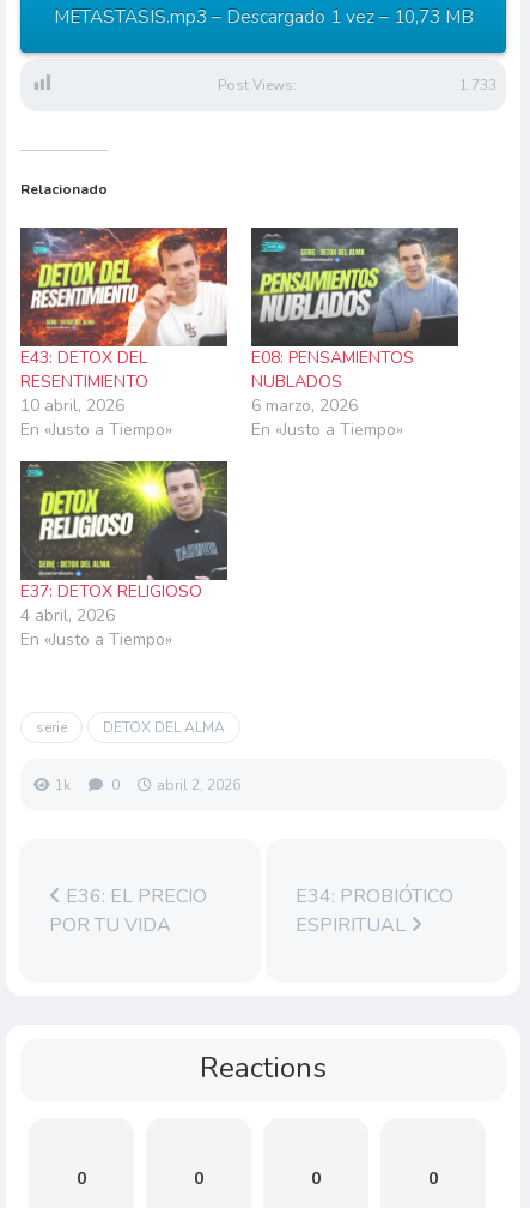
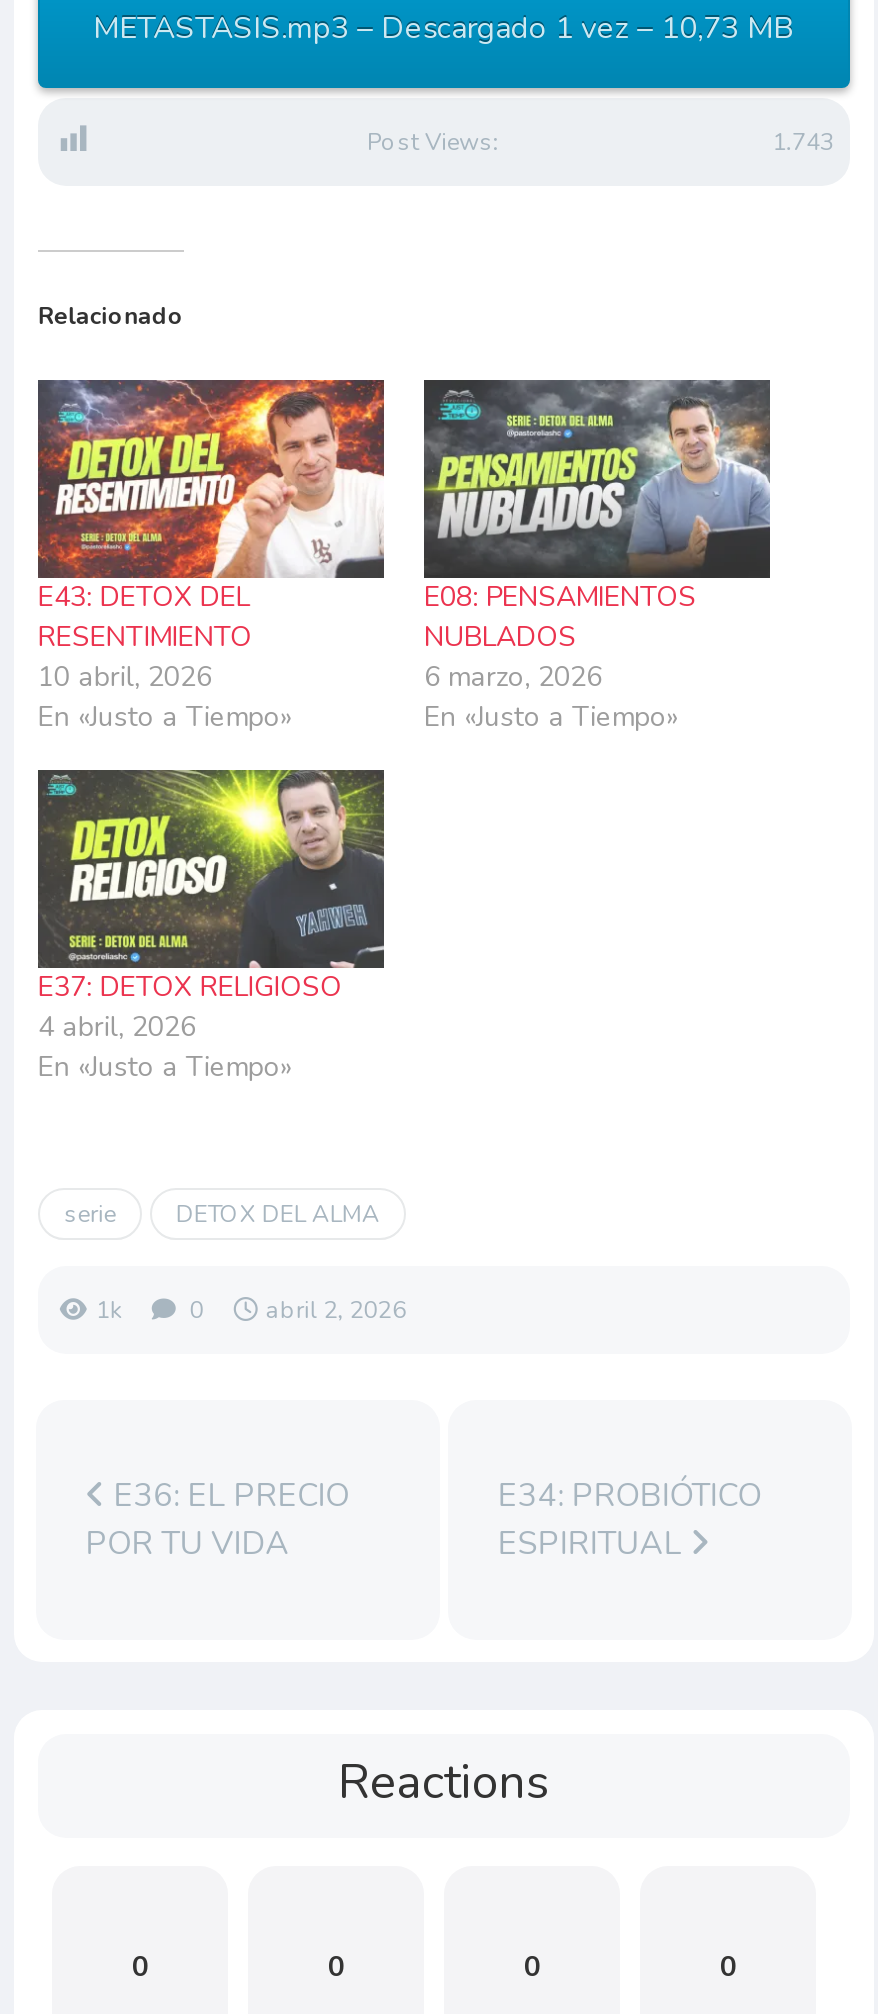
[460,75,497,94] 1.733 -> [772,126,834,158] 1.743

